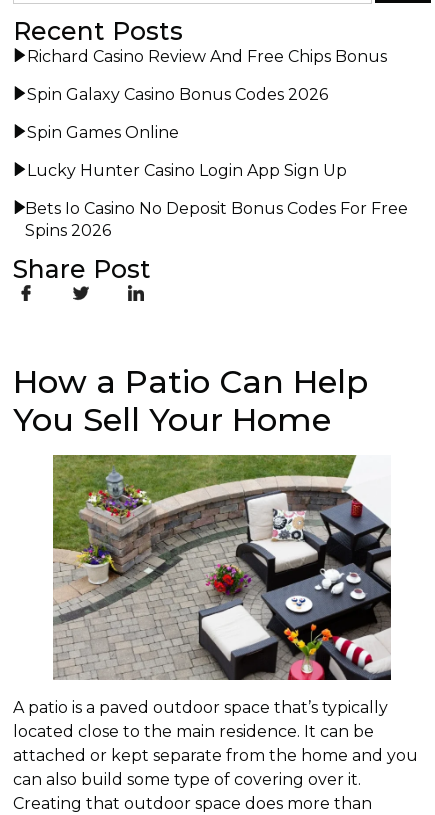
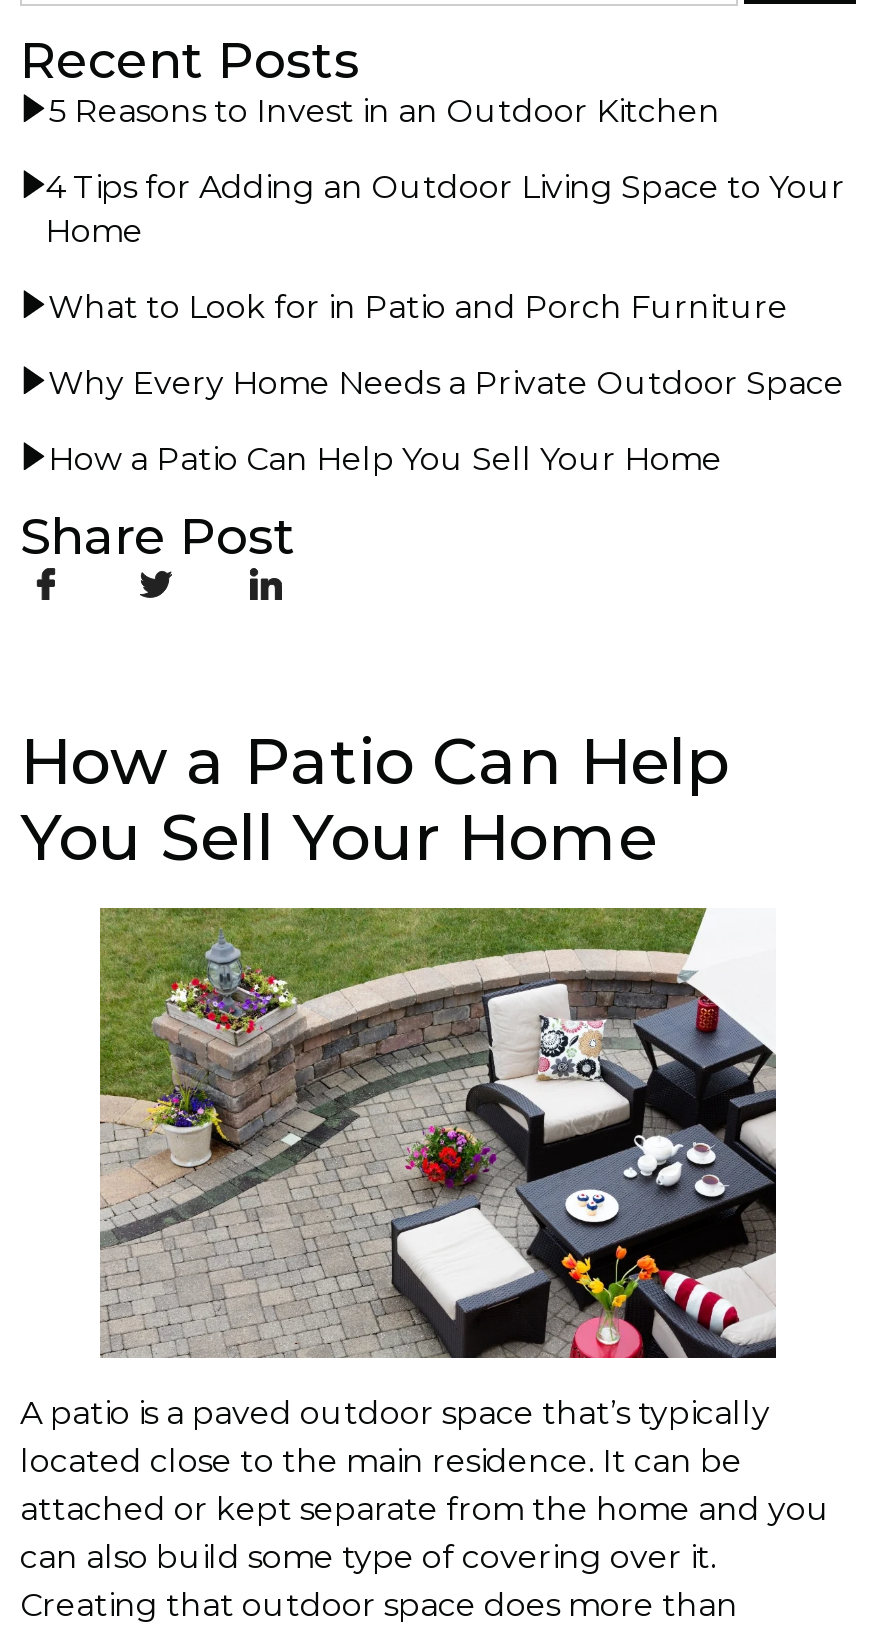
[27,47,387,66] Richard Casino Review And Free Chips Bonus -> [48,91,720,129] 5 Reasons to Invest in an Outdoor Kitchen
[27,85,328,104] Spin Galaxy Casino Bonus Codes 2026 -> [45,167,845,249] 4 Tips for Adding an Outdoor Living Space to Your | Home
[27,123,179,142] Spin Games Online -> [48,287,788,325] What to Look for in Patio and Porch Furniture
[27,161,347,180] Lucky Hunter Casino Login App Sign Up -> [48,363,844,401] Why Every Home Needs a Private Outdoor Space
[25,199,408,240] Bets Io Casino No Deposit Bonus Codes For Free | Spins 2026 -> [48,439,722,477] How a Patio Can Help You Sell Your Home

